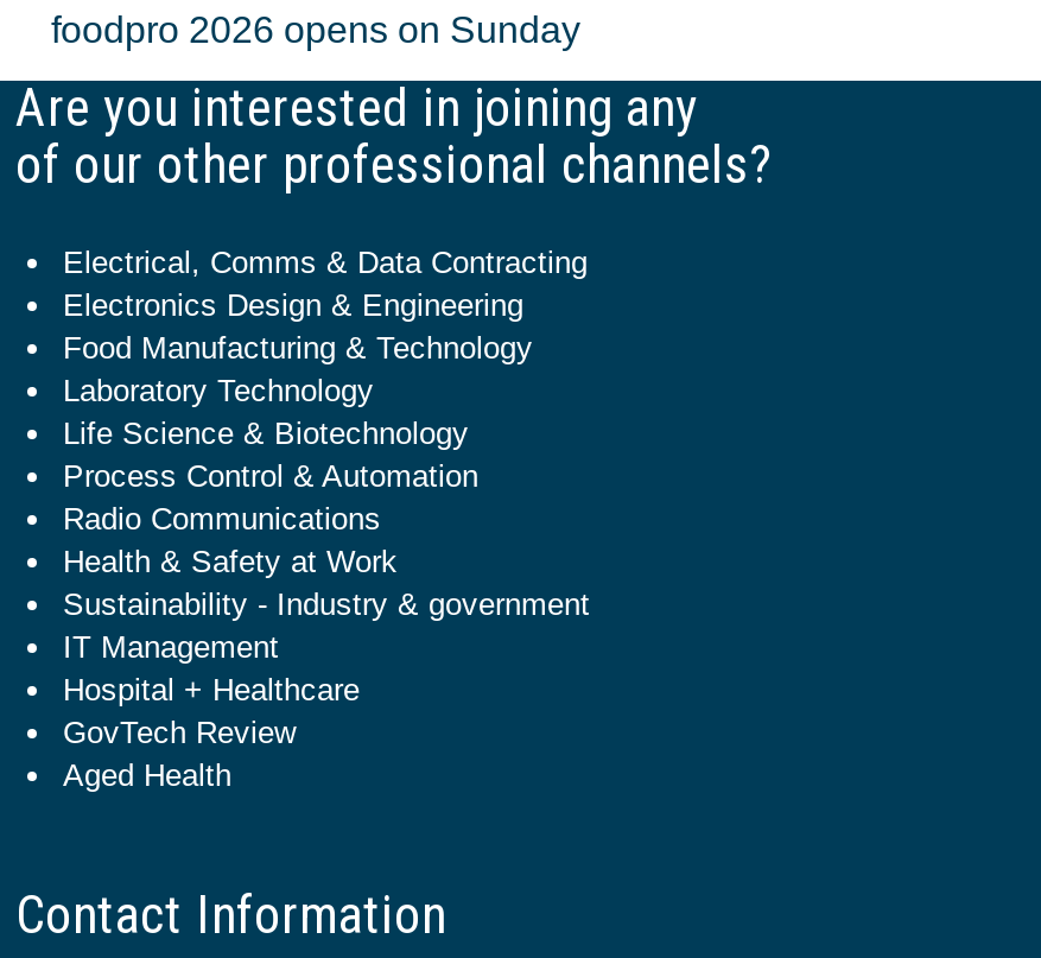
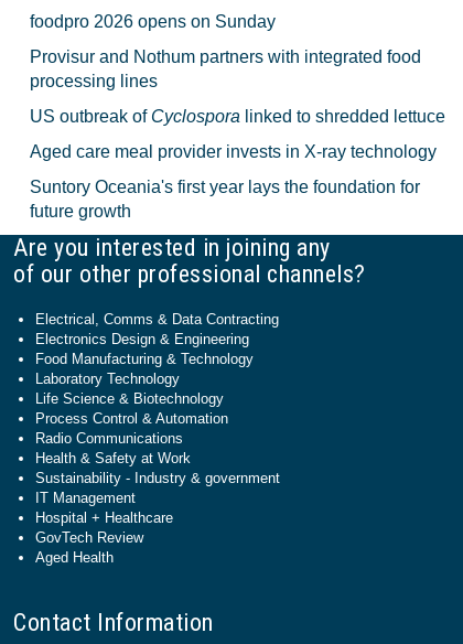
none -> [30,47,445,221] Provisur and Nothum partners with integrated food | processing lines | US outbreak of Cyclospora linked to shredded lettuce | Aged care meal provider invests in X-ray technology | Suntory Oceania's first year lays the foundation for | future growth

